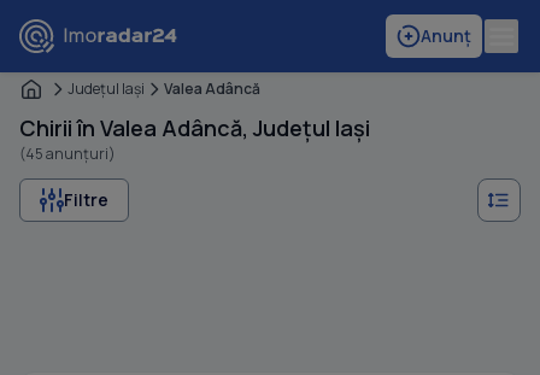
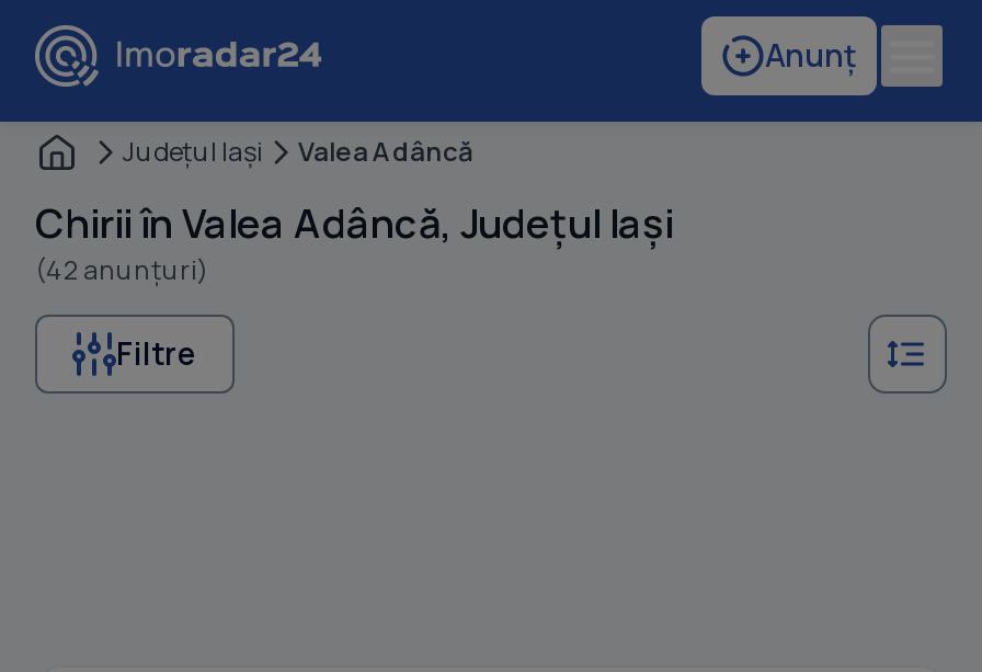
[19,143,116,164] (45 anunțuri) -> [35,251,210,288] (42 anunțuri)

